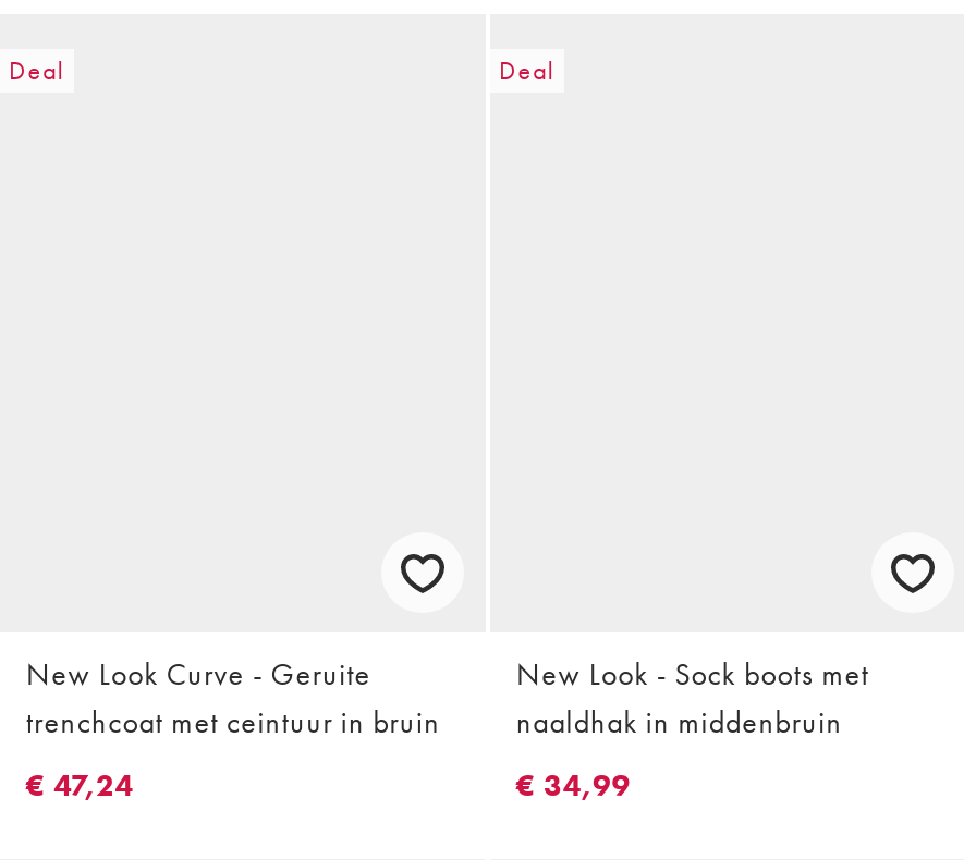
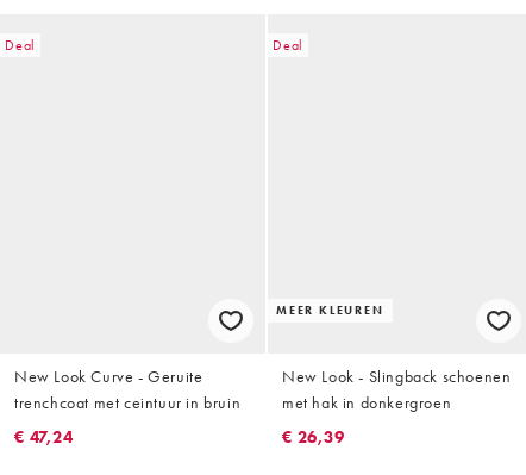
[516,655,869,805] New Look - Sock boots met | naaldhak in middenbruin | € 34,99 -> [276,302,511,447] MEER KLEUREN | New Look - Slingback schoenen | met hak in donkergroen | € 26,39

